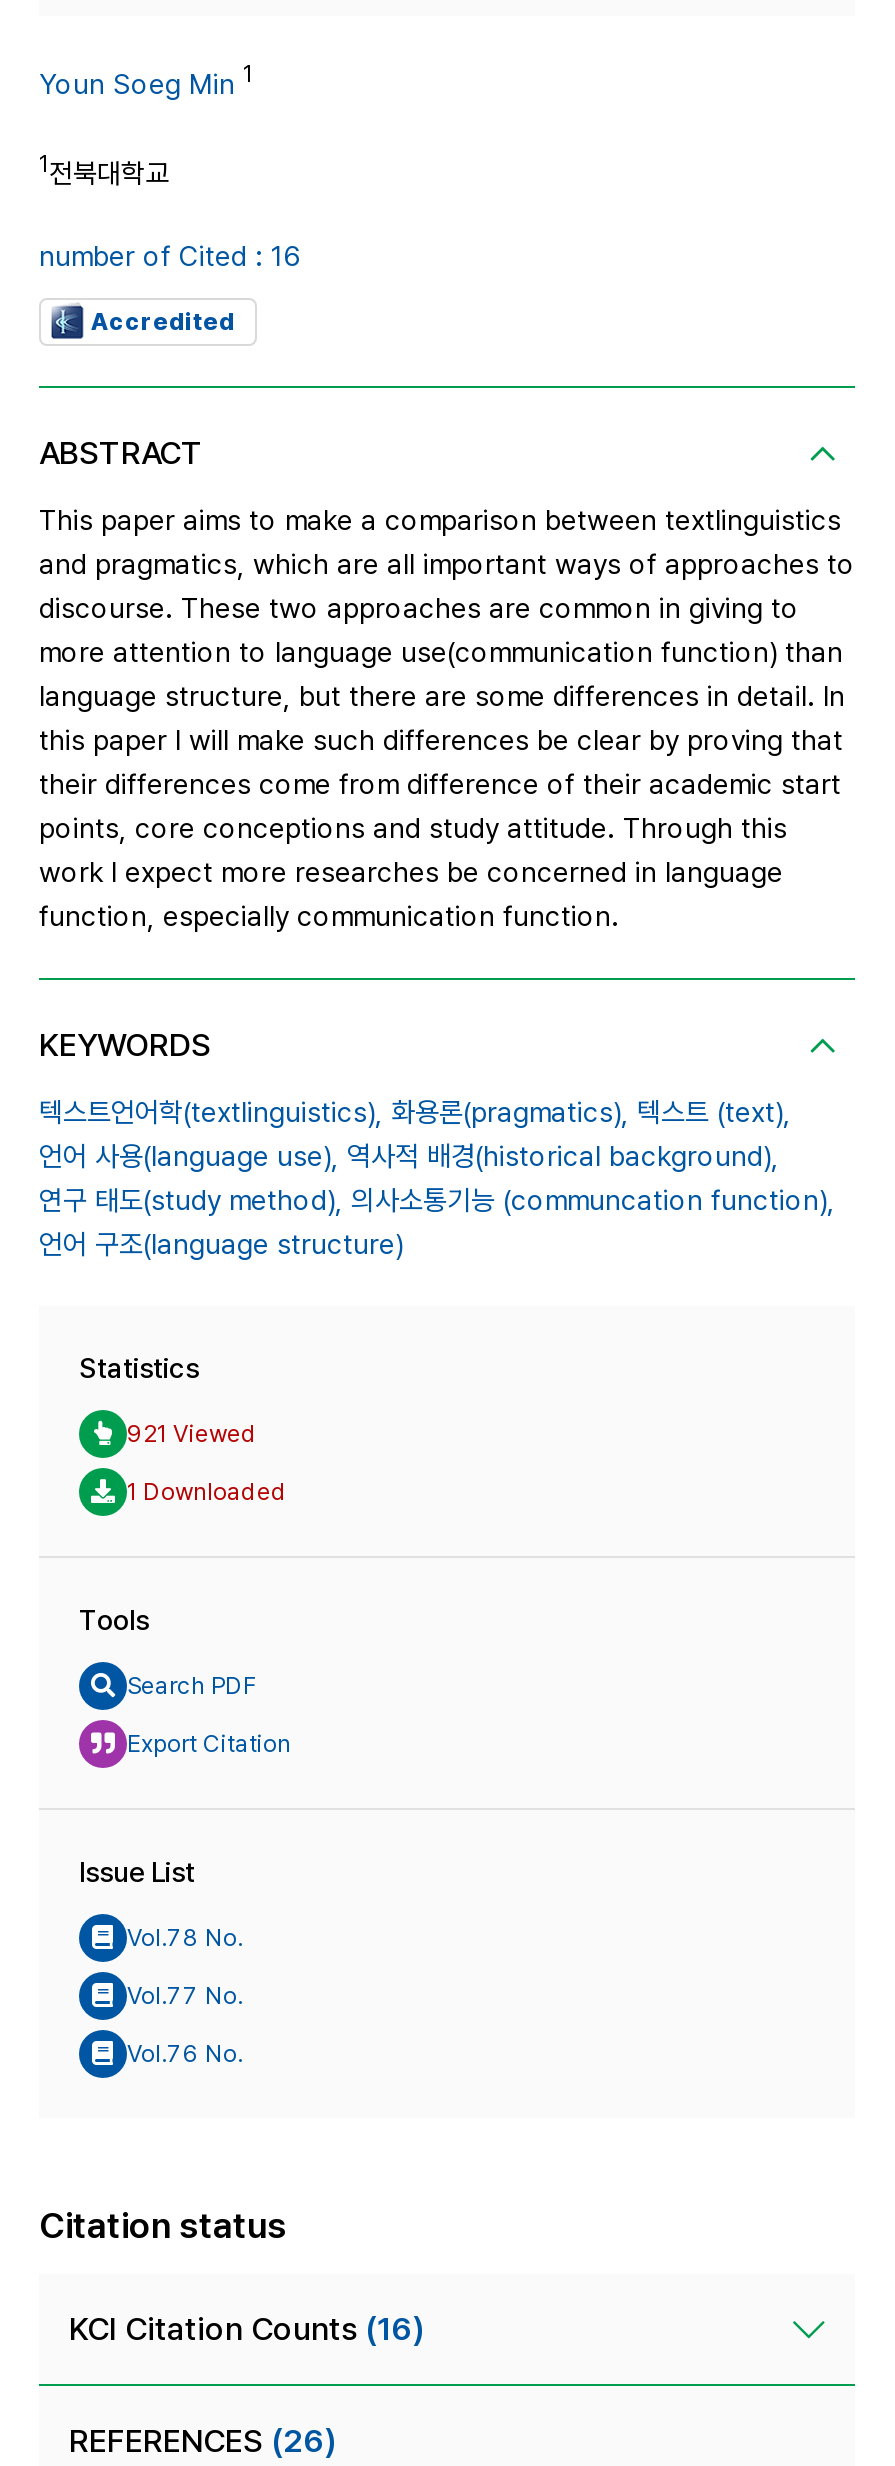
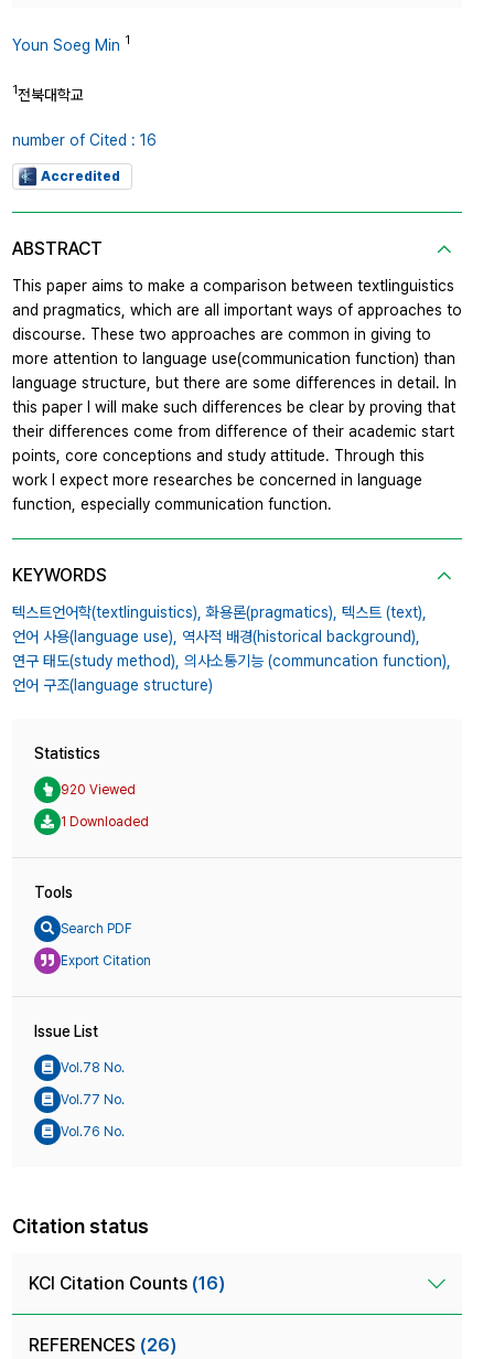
[127,1420,257,1448] 921 Viewed -> [61,782,136,797] 920 Viewed

